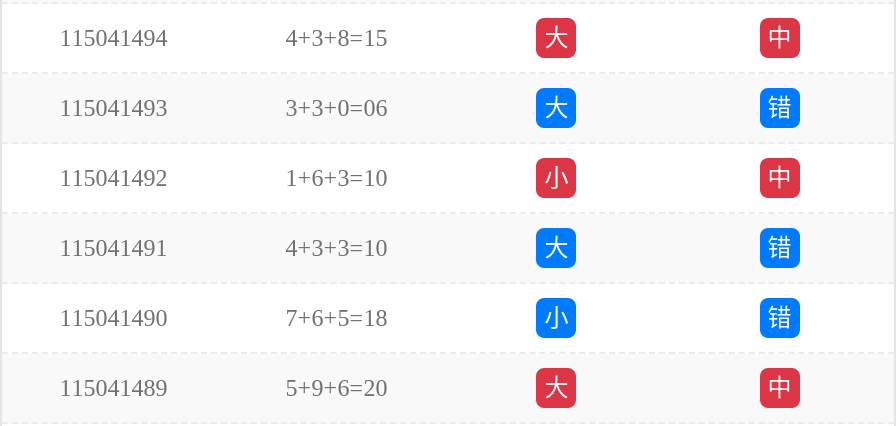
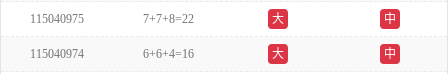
[60,24,168,52] 115041494 -> [30,12,84,26] 115040975
[286,24,388,52] 4+3+8=15 -> [143,12,194,26] 7+7+8=22
[60,94,792,402] 115041493 | 3+3+0=06 | 大 | 错 | 115041492 | 1+6+3=10 | 小 | 中 | 115041491 | 4+3+3=10 | 大 | 错 | 115041490 | 7+6+5=18 | 小 | 错 | 115041489 | 5+9+6=20 -> [30,47,194,61] 115040974 | 6+6+4=16

